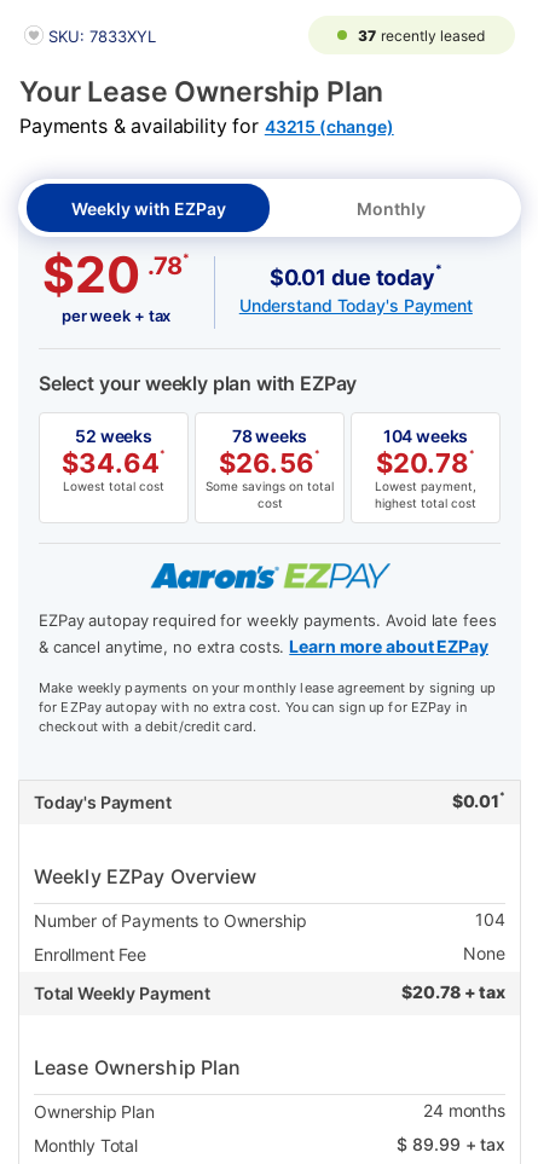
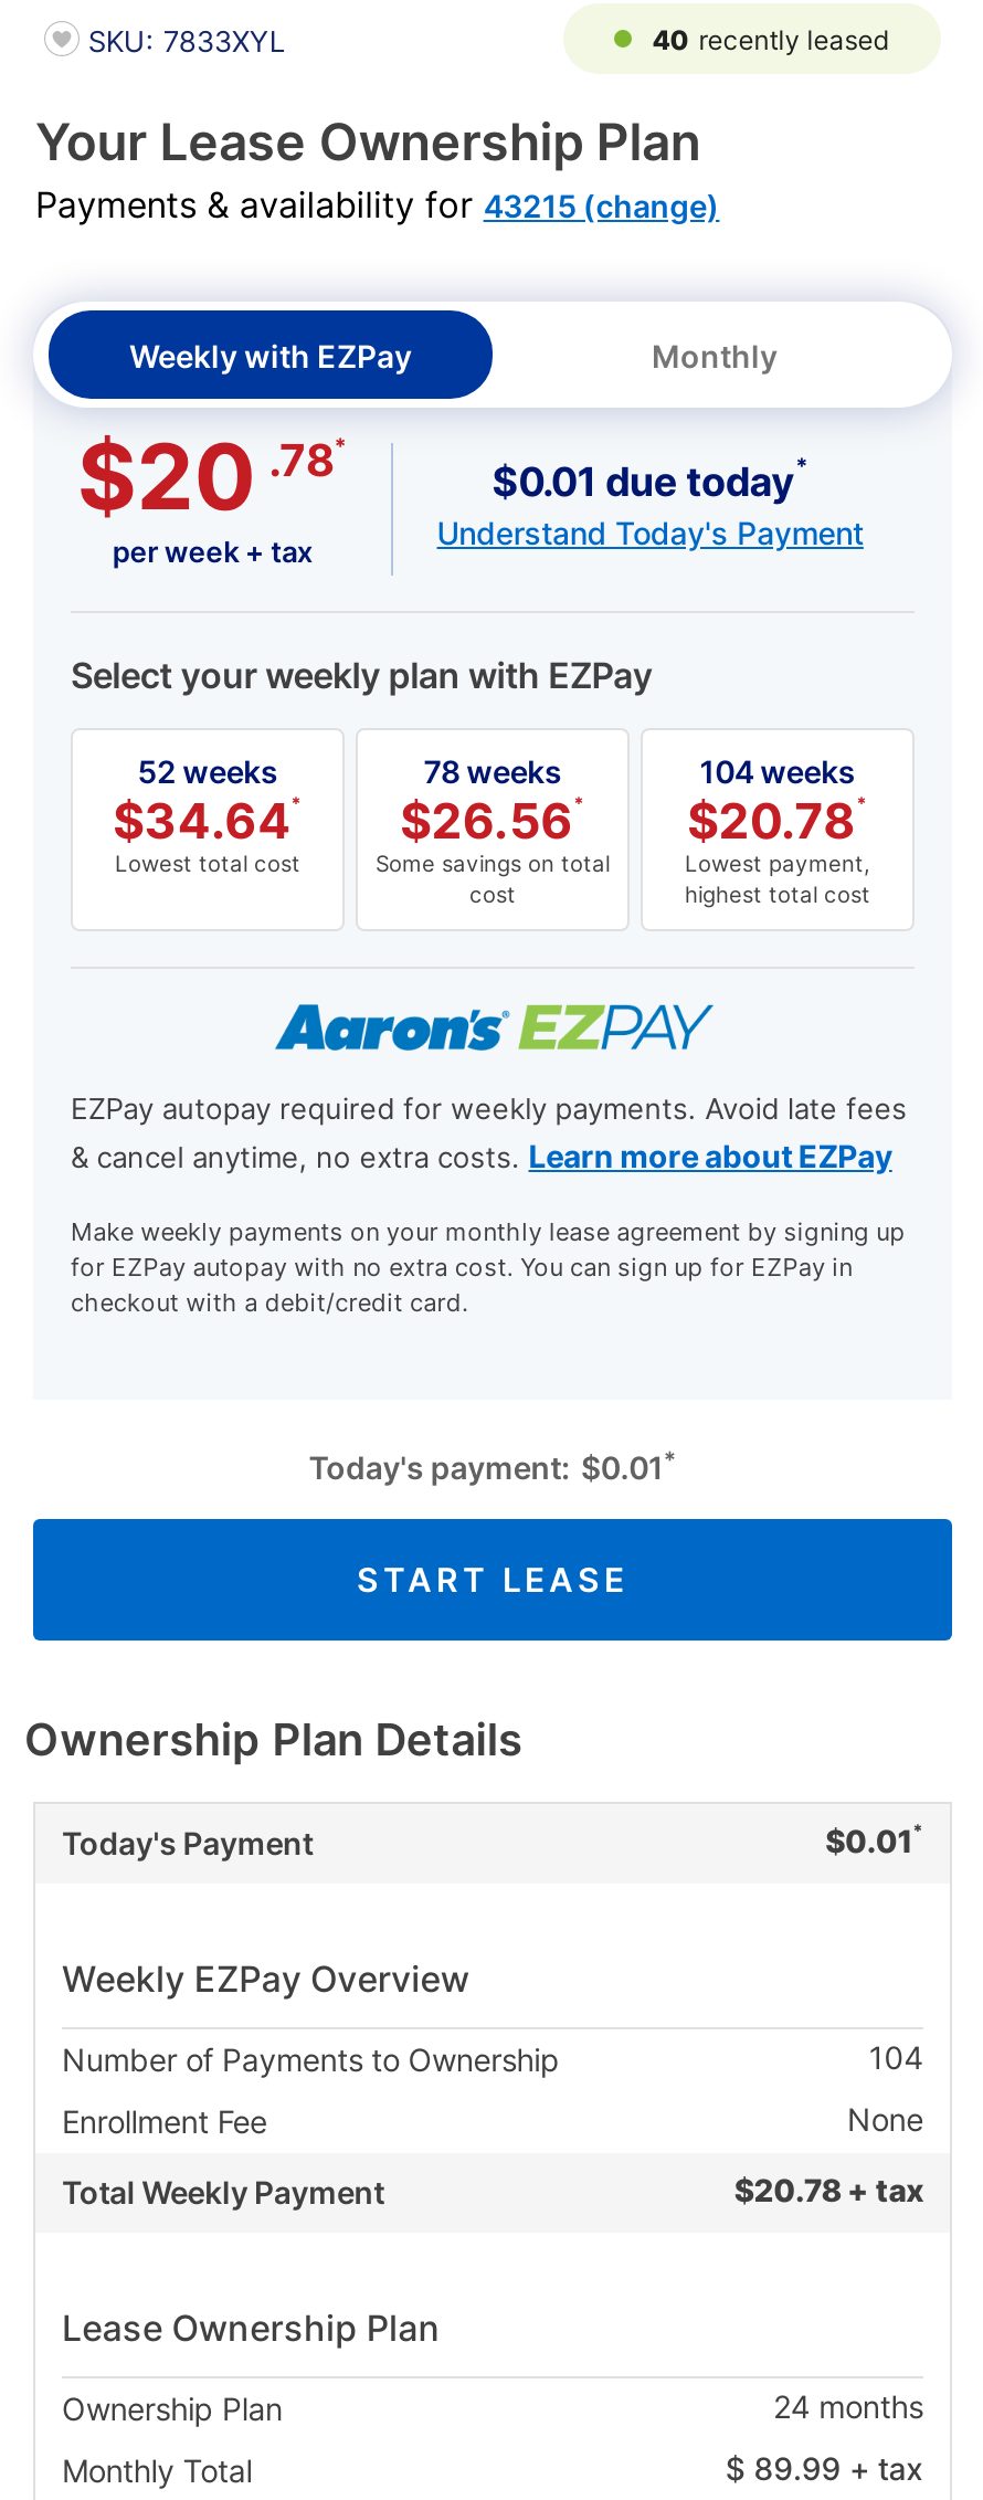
[358,26,485,44] 37 recently leased -> [652,23,888,56] 40 recently leased
none -> [24,1445,677,1767] Today's payment: $0.01* | START LEASE | Ownership Plan Details

